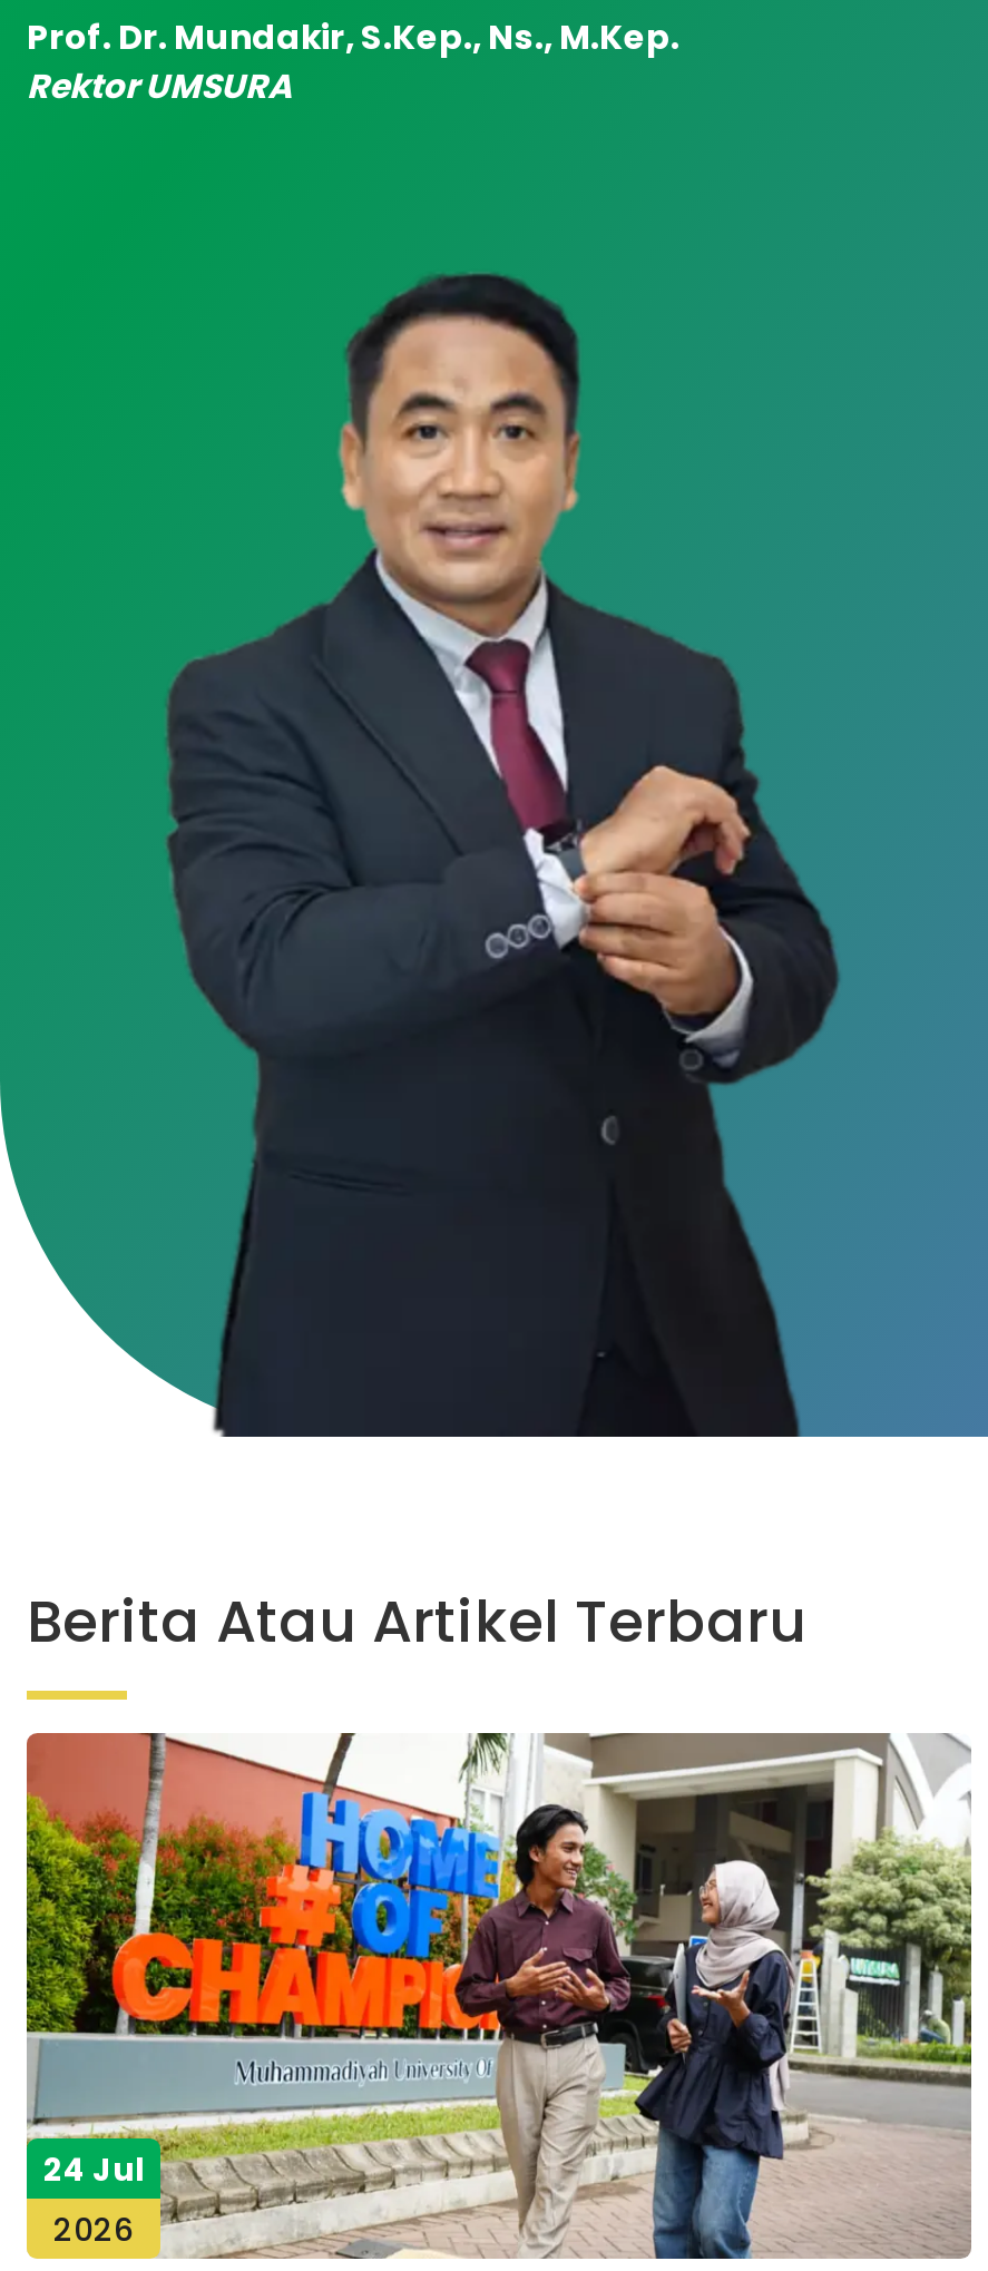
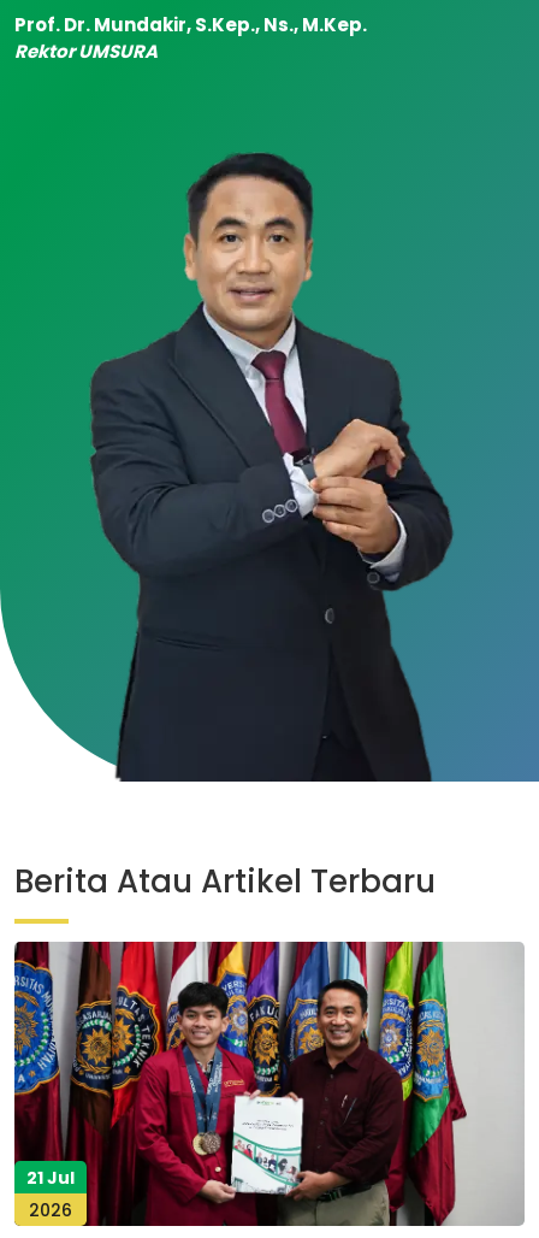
[25,1731,971,2261] [image] | 24 Jul -> [13,941,525,1227] [image] | 21 Jul

